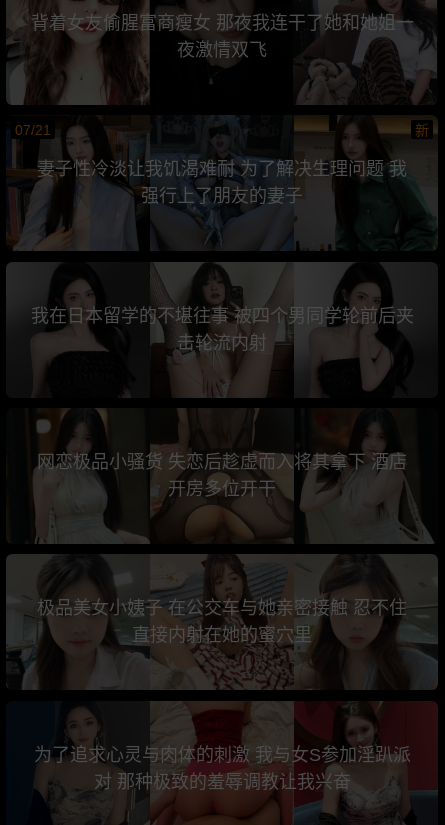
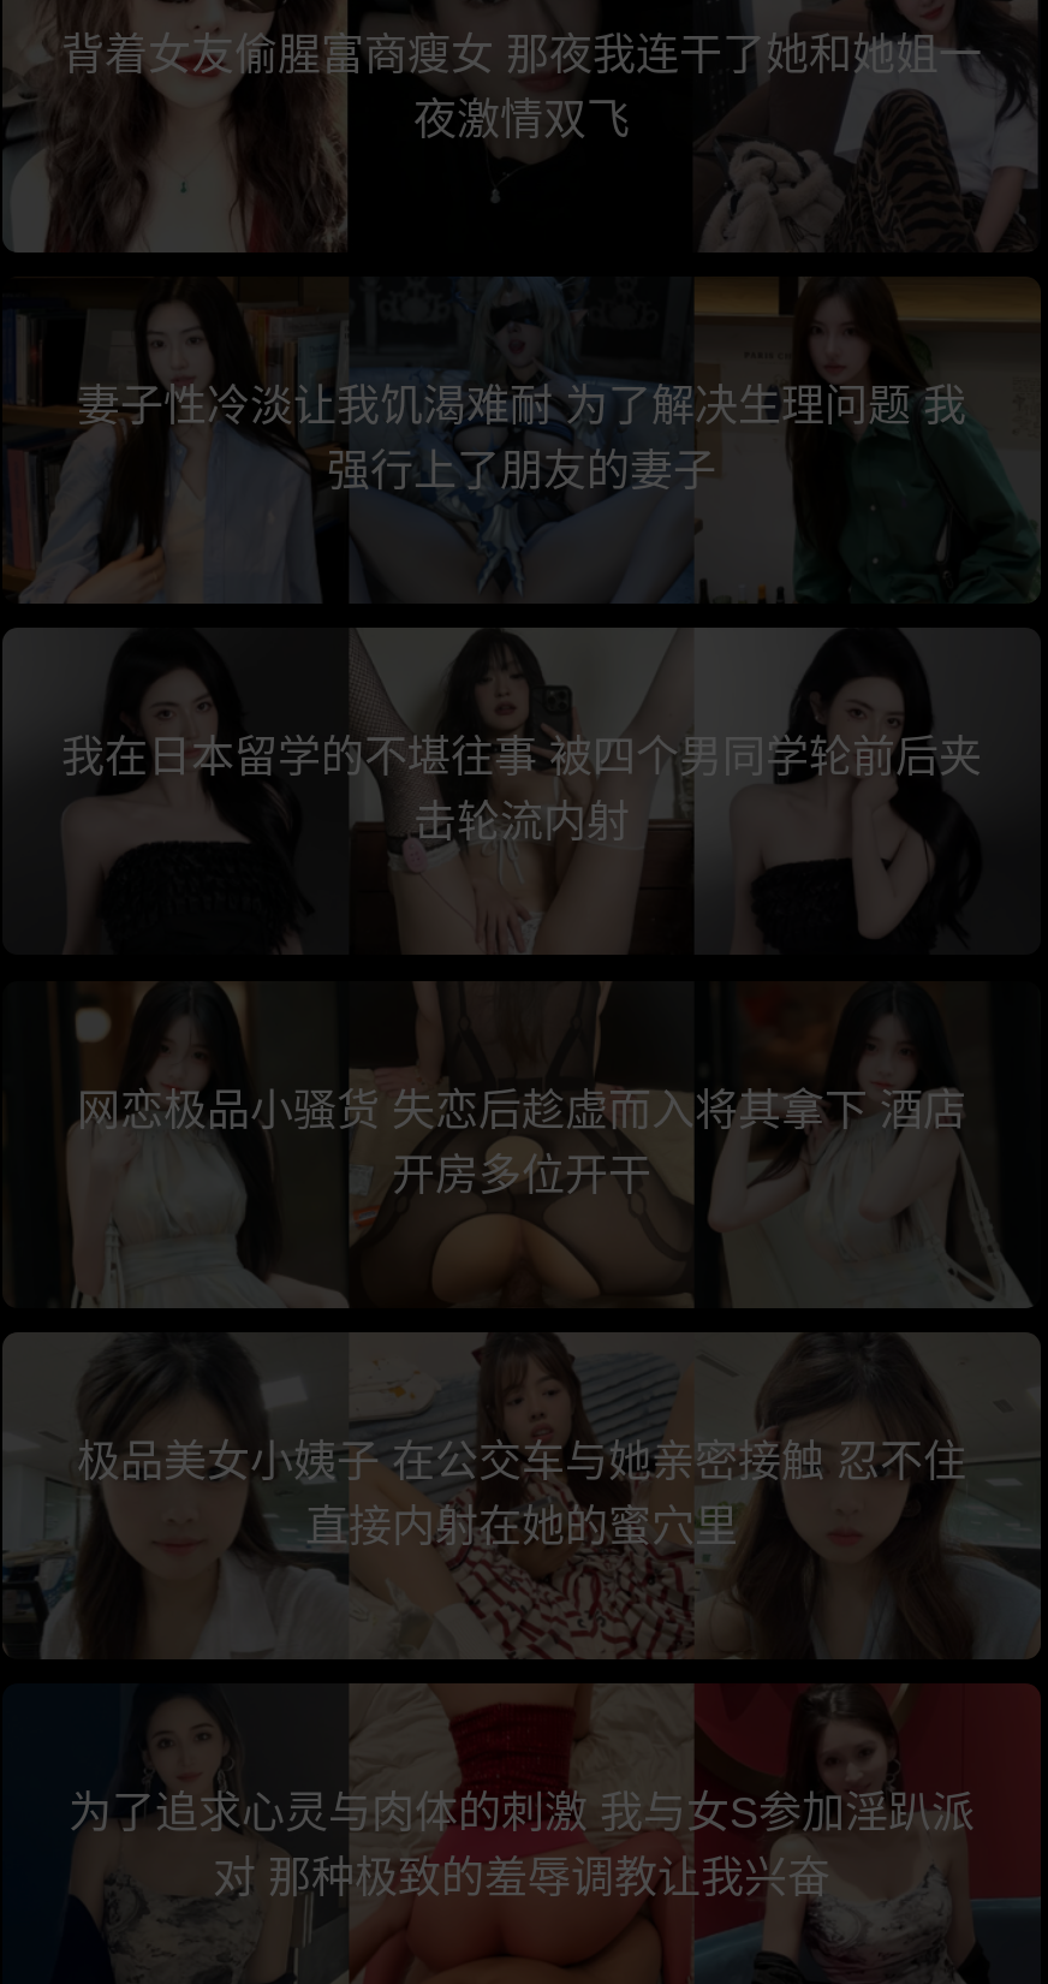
[15,121,429,137] 07/21 | 新 -> none

